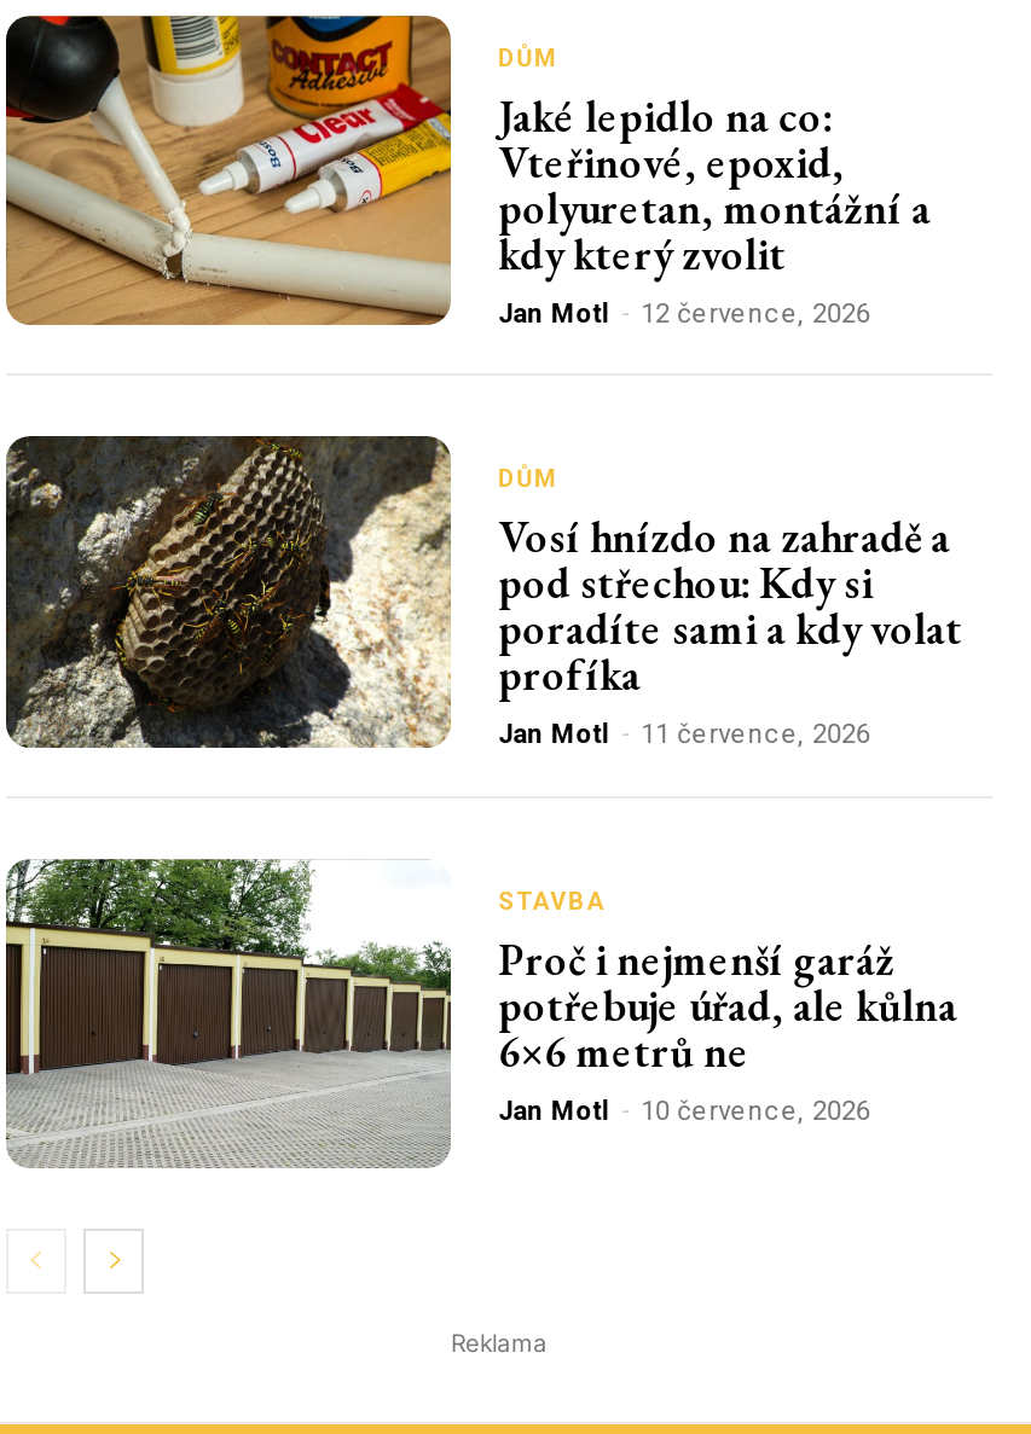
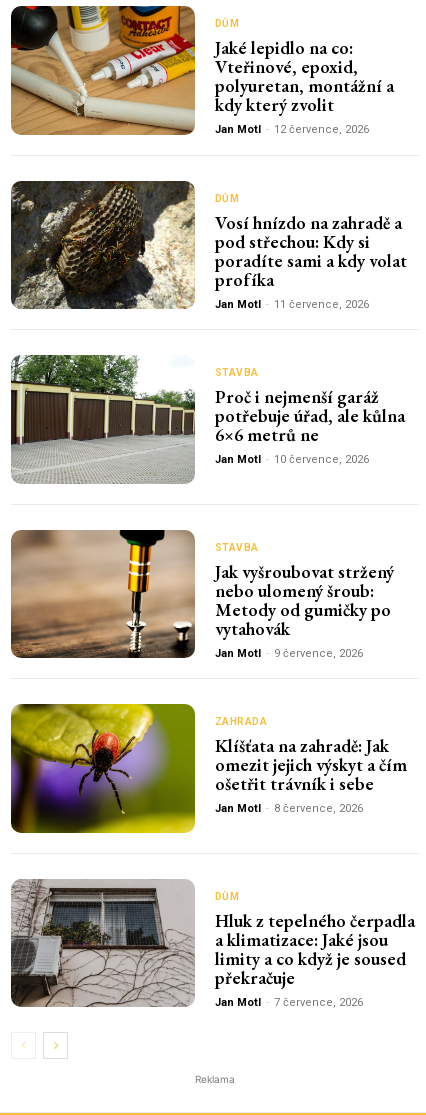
none -> [10,529,394,660] [image] | STAVBA | Jak vyšroubovat stržený | nebo ulomený šroub: | Metody od gumičky po | vytahovák | Jan Motl - 9 července, 2026
none -> [10,703,407,834] [image] | ZAHRADA | Klíšťata na zahradě: Jak | omezit jejich výskyt a čím | ošetřit trávník i sebe | Jan Motl - 8 července, 2026
none -> [11,879,415,1009] [image] | DŮM | Hluk z tepelného čerpadla | a klimatizace: Jaké jsou | limity a co když je soused | překračuje | Jan Motl - 7 července, 2026

